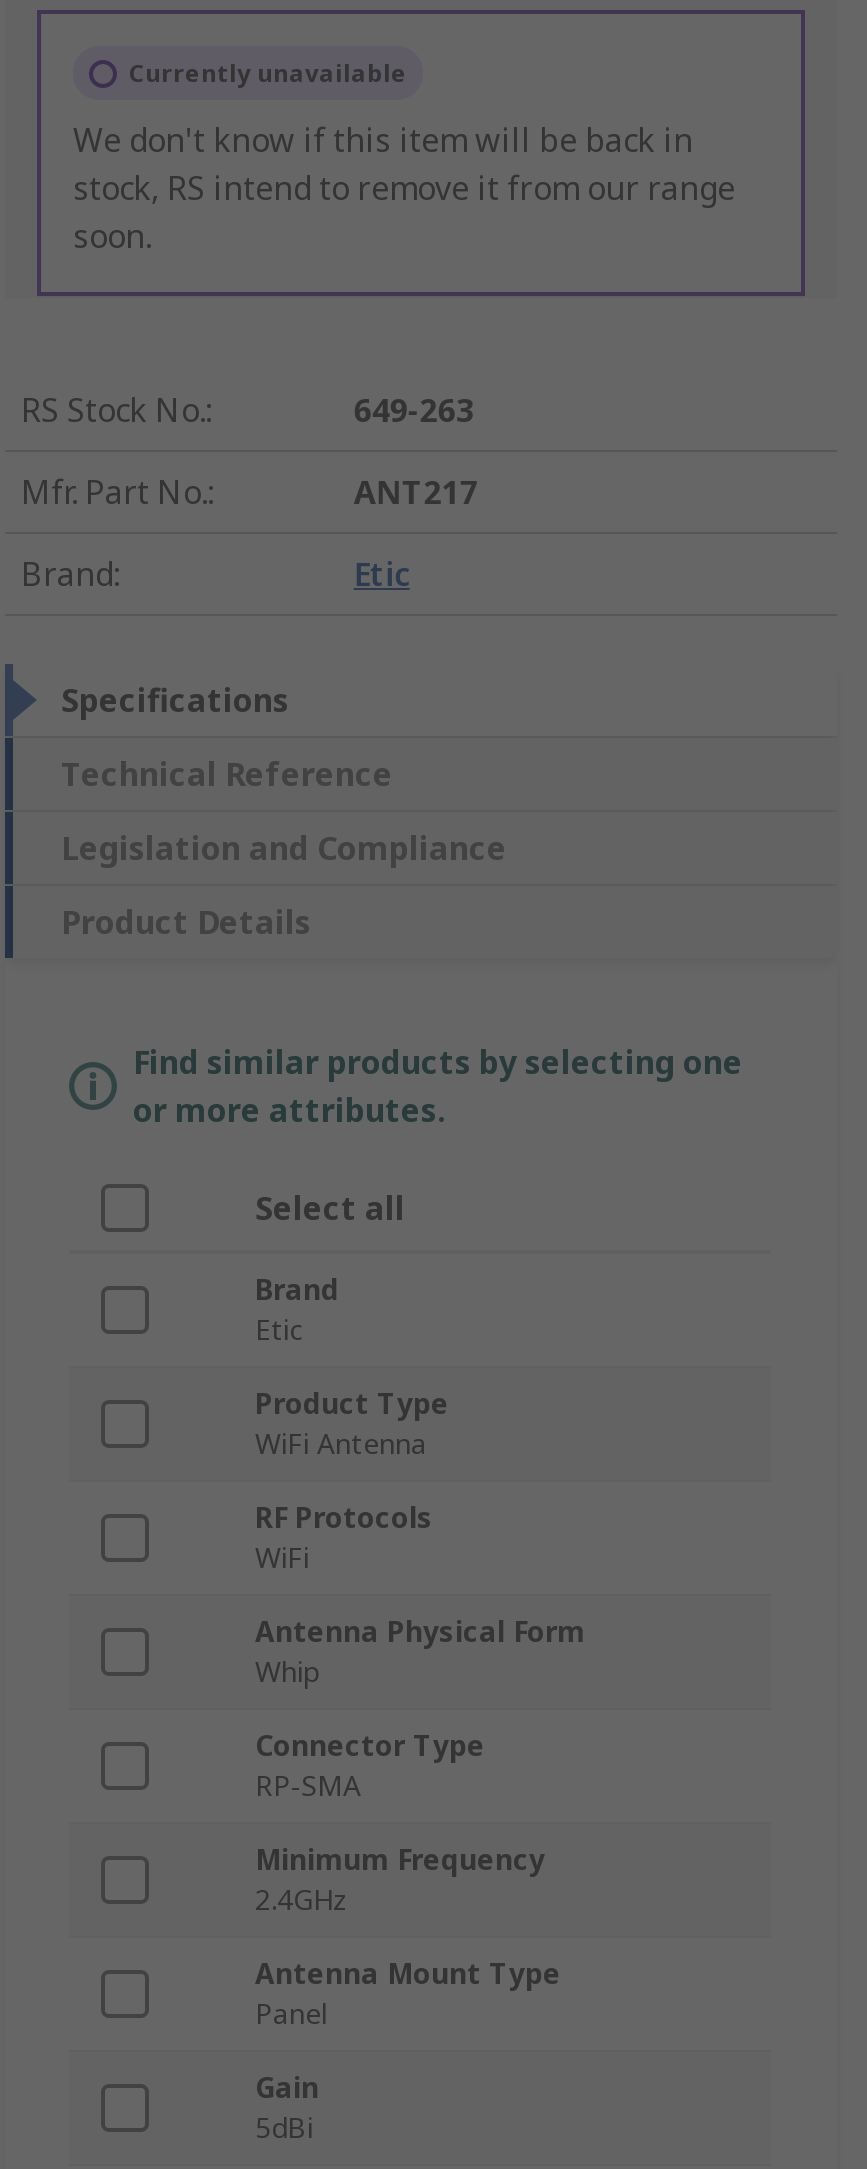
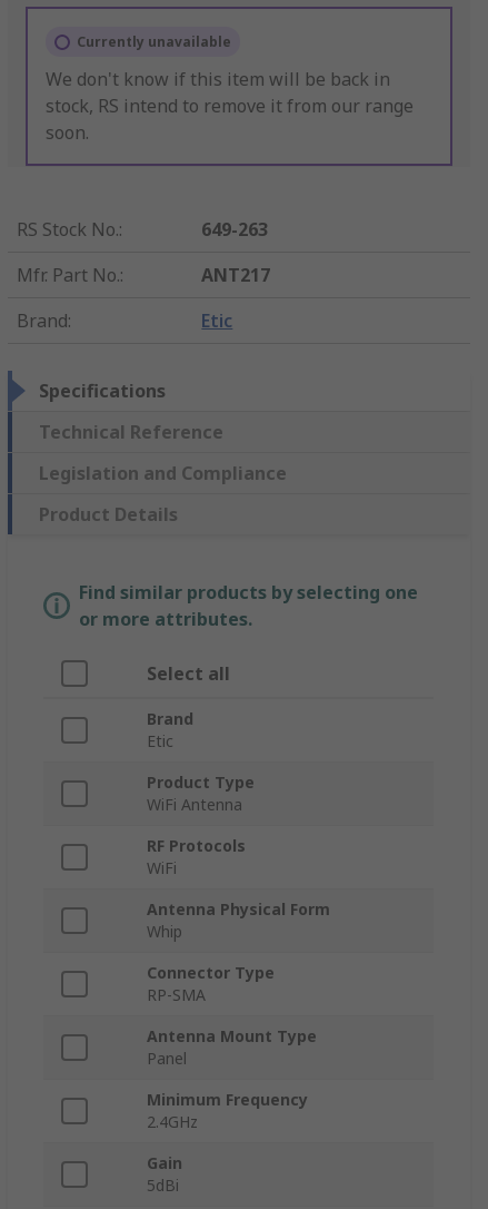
moved [255,1841,545,1919] -> [147,1089,308,1133]: Minimum Frequency | 2.4GHz
moved [255,1955,561,2033] -> [147,1026,317,1069]: Antenna Mount Type | Panel

